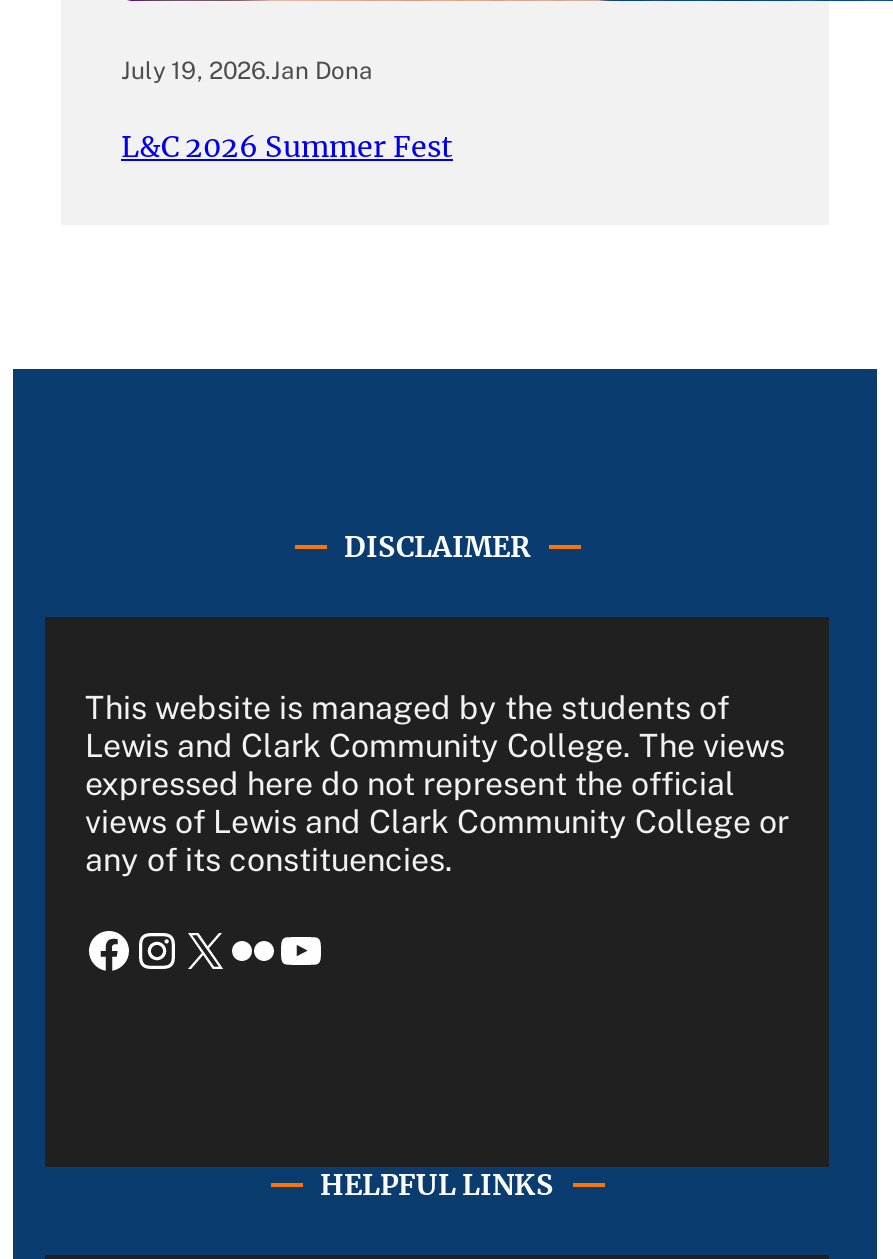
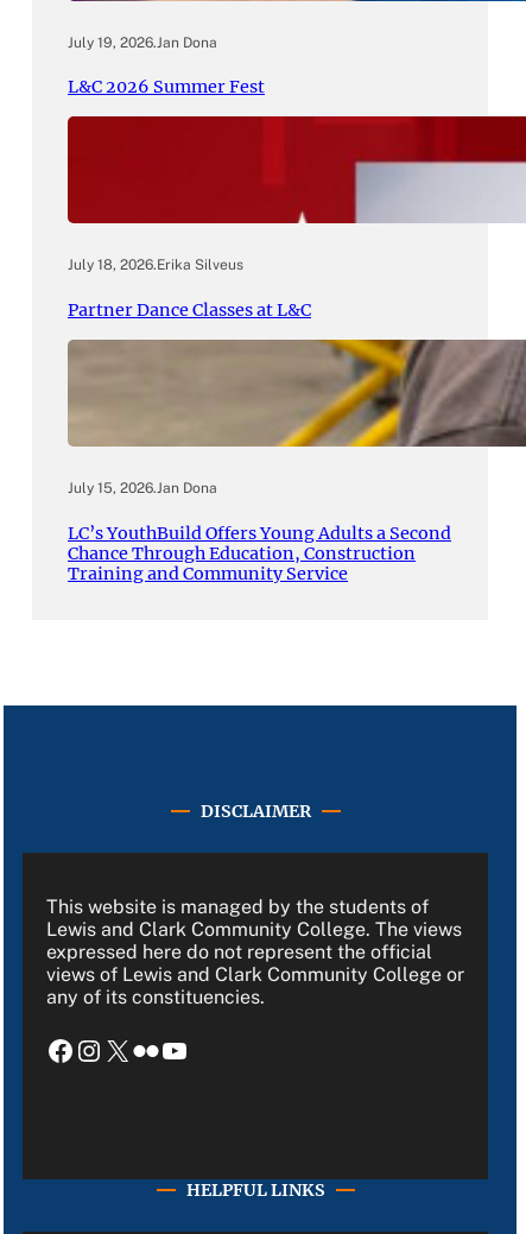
none -> [66,115,522,487] [image] | July 18, 2026.Erika Silveus | Partner Dance Classes at L&C
none -> [68,480,451,584] July 15, 2026.Jan Dona | LC’s YouthBuild Offers Young Adults a Second | Chance Through Education, Construction | Training and Community Service

